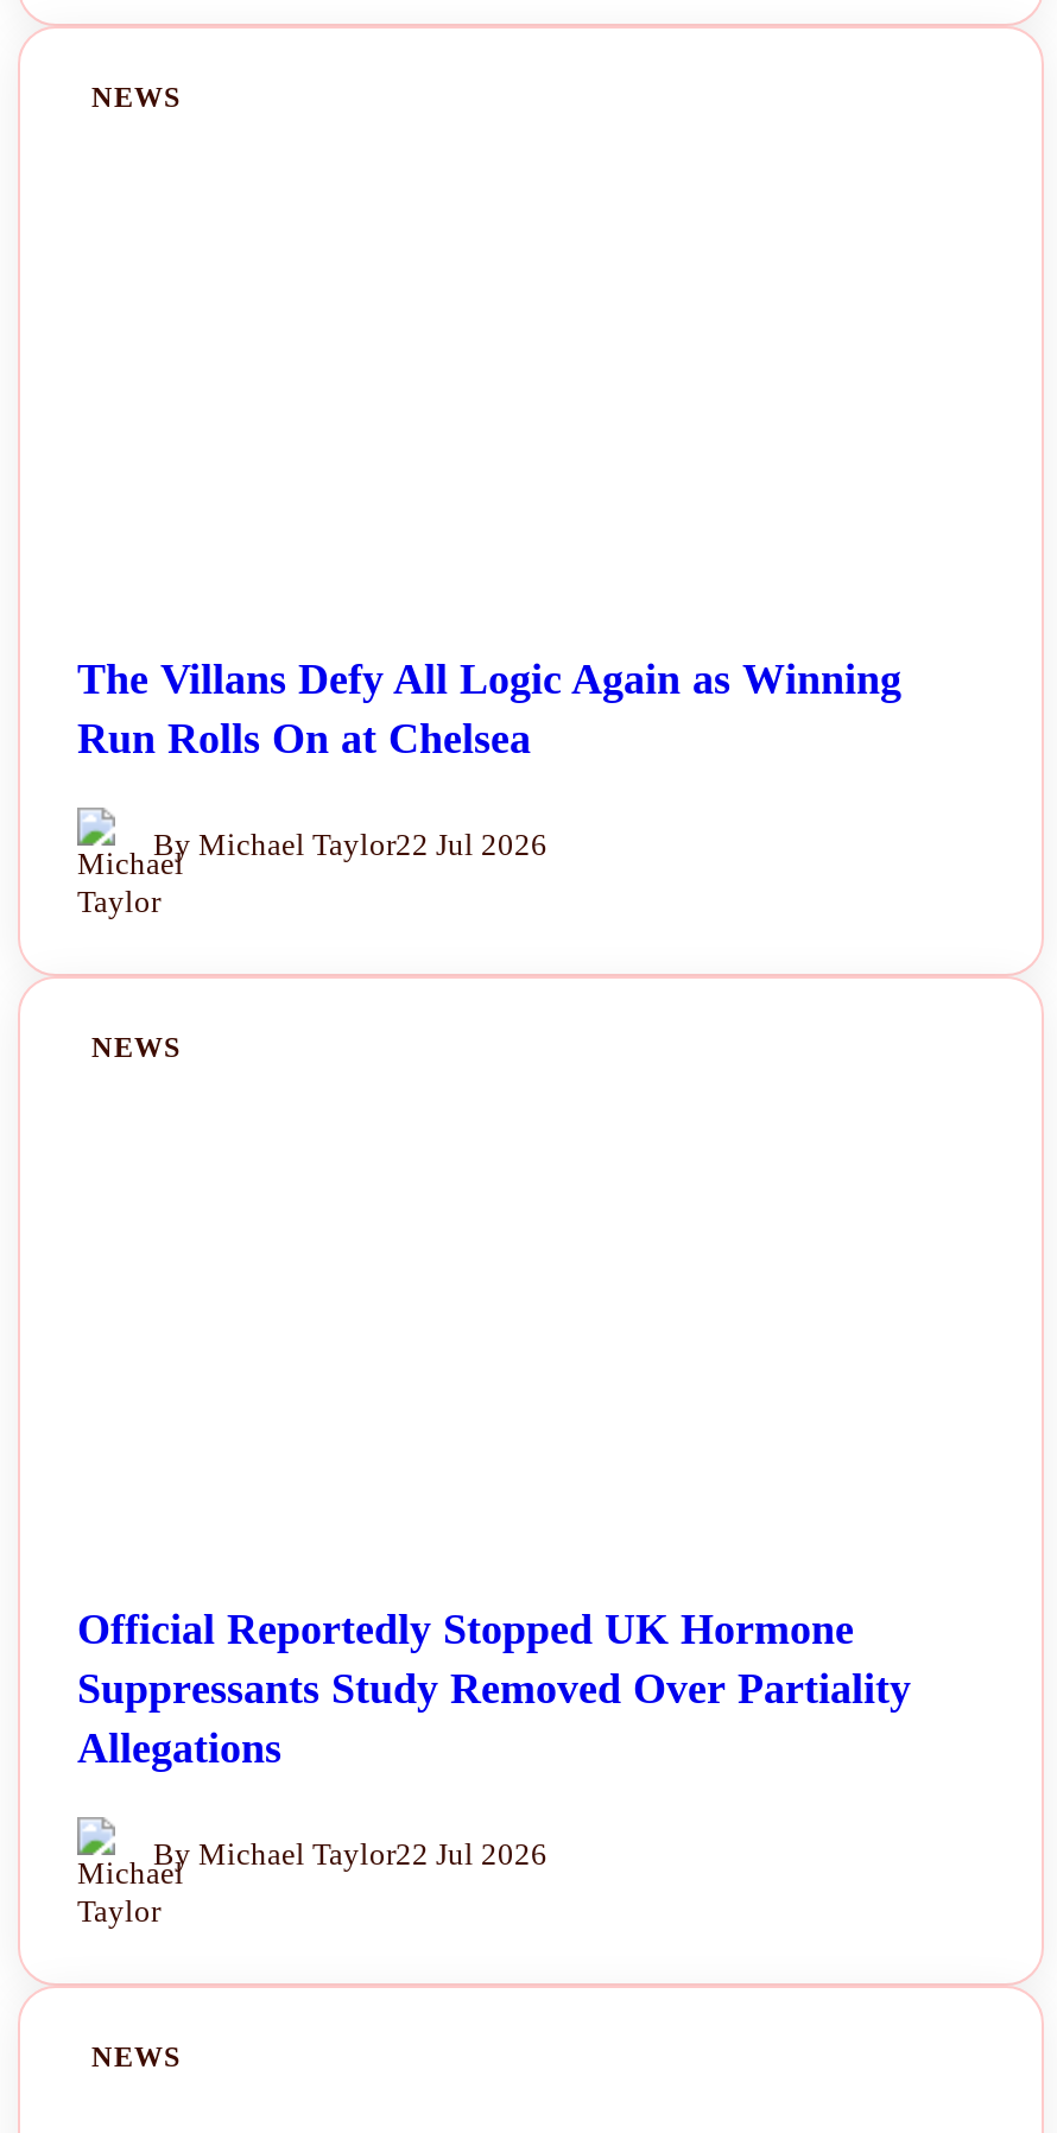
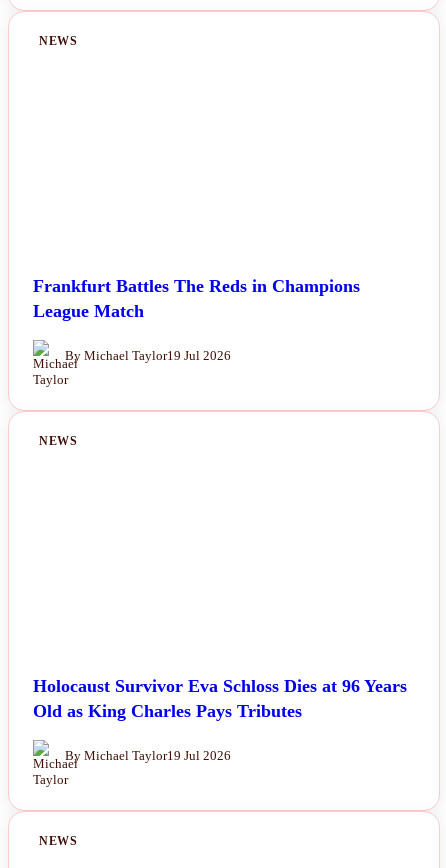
[77,656,901,763] The Villans Defy All Logic Again as Winning | Run Rolls On at Chelsea -> [33,276,360,321] Frankfurt Battles The Reds in Champions | League Match
[153,827,548,862] By Michael Taylor22 Jul 2026 -> [65,348,231,363] By Michael Taylor19 Jul 2026
[77,1606,911,1772] Official Reportedly Stopped UK Hormone | Suppressants Study Removed Over Partiality | Allegations -> [33,676,407,721] Holocaust Survivor Eva Schloss Dies at 96 Years | Old as King Charles Pays Tributes
[153,1836,548,1872] By Michael Taylor22 Jul 2026 -> [65,748,231,763] By Michael Taylor19 Jul 2026

